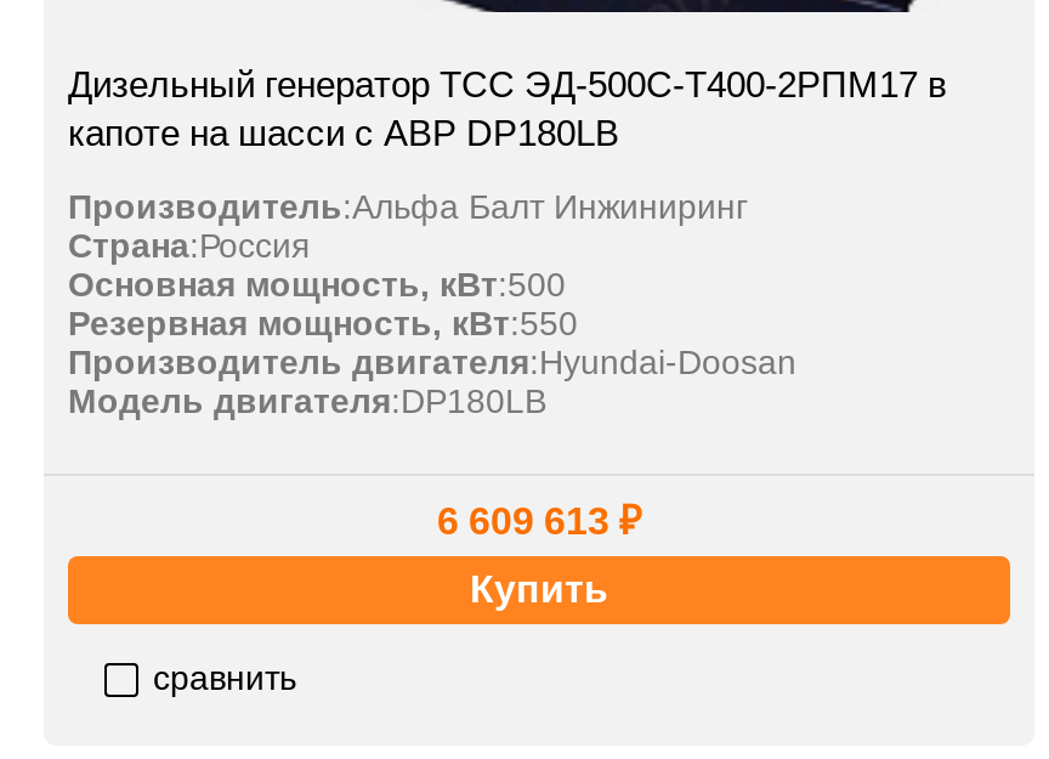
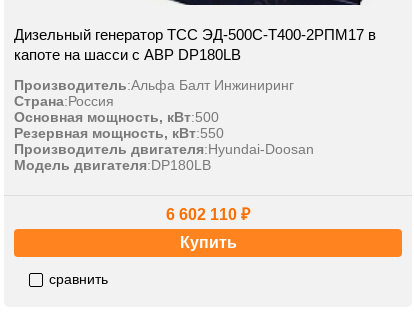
[437,501,641,543] 6 609 613 ₽ -> [166,206,250,223] 6 602 110 ₽

